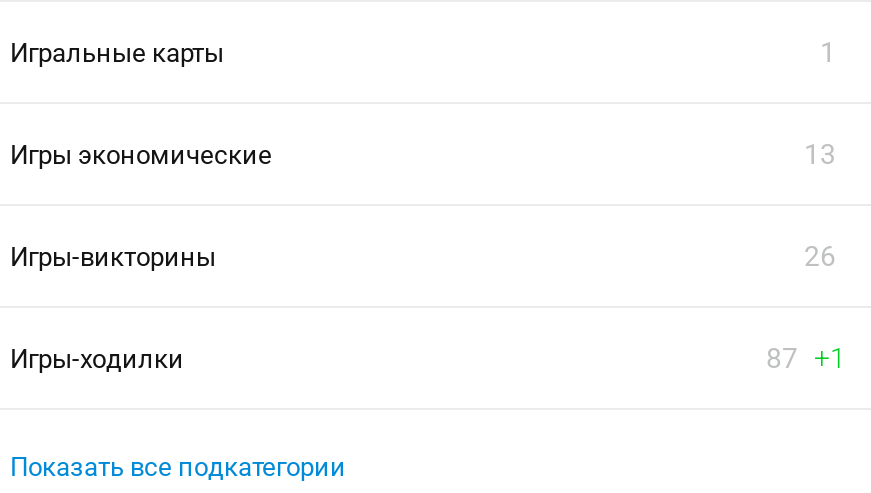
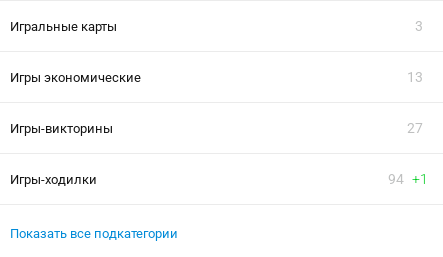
[820,35,836,67] 1 -> [415,17,423,33] 3
[804,239,836,271] 26 -> [407,119,423,135] 27
[766,341,846,373] 87 +1 -> [388,170,428,186] 94 +1

